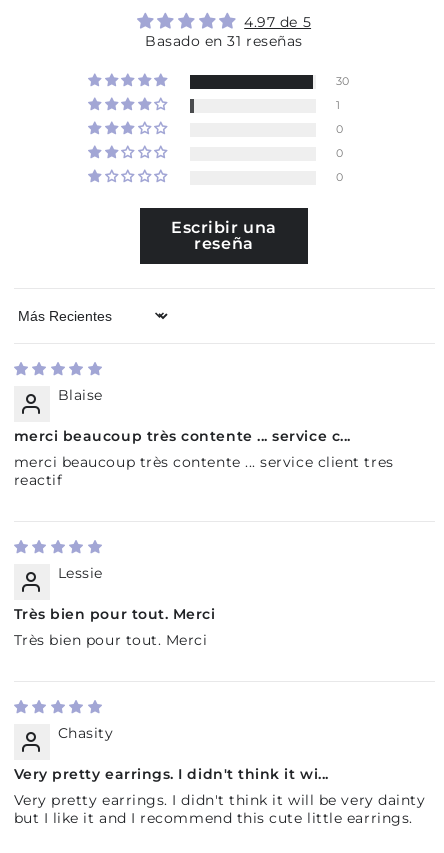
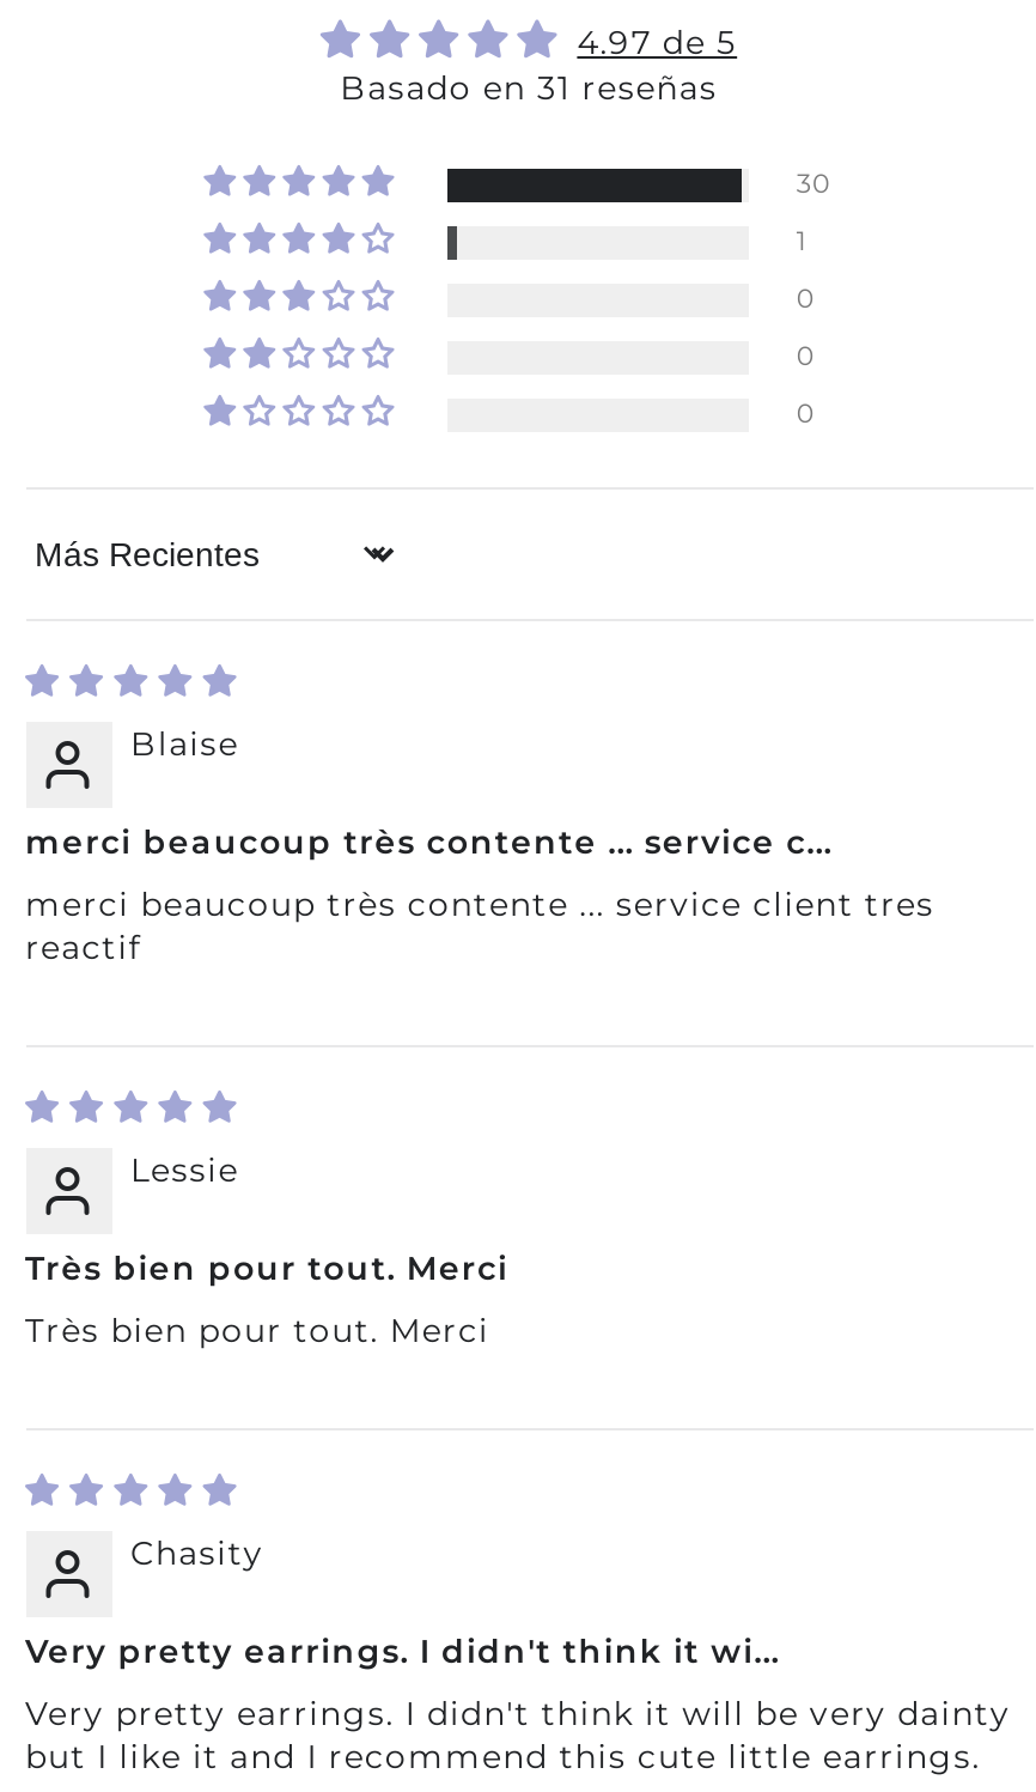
[171,218,277,253] Escribir una | reseña -> none

